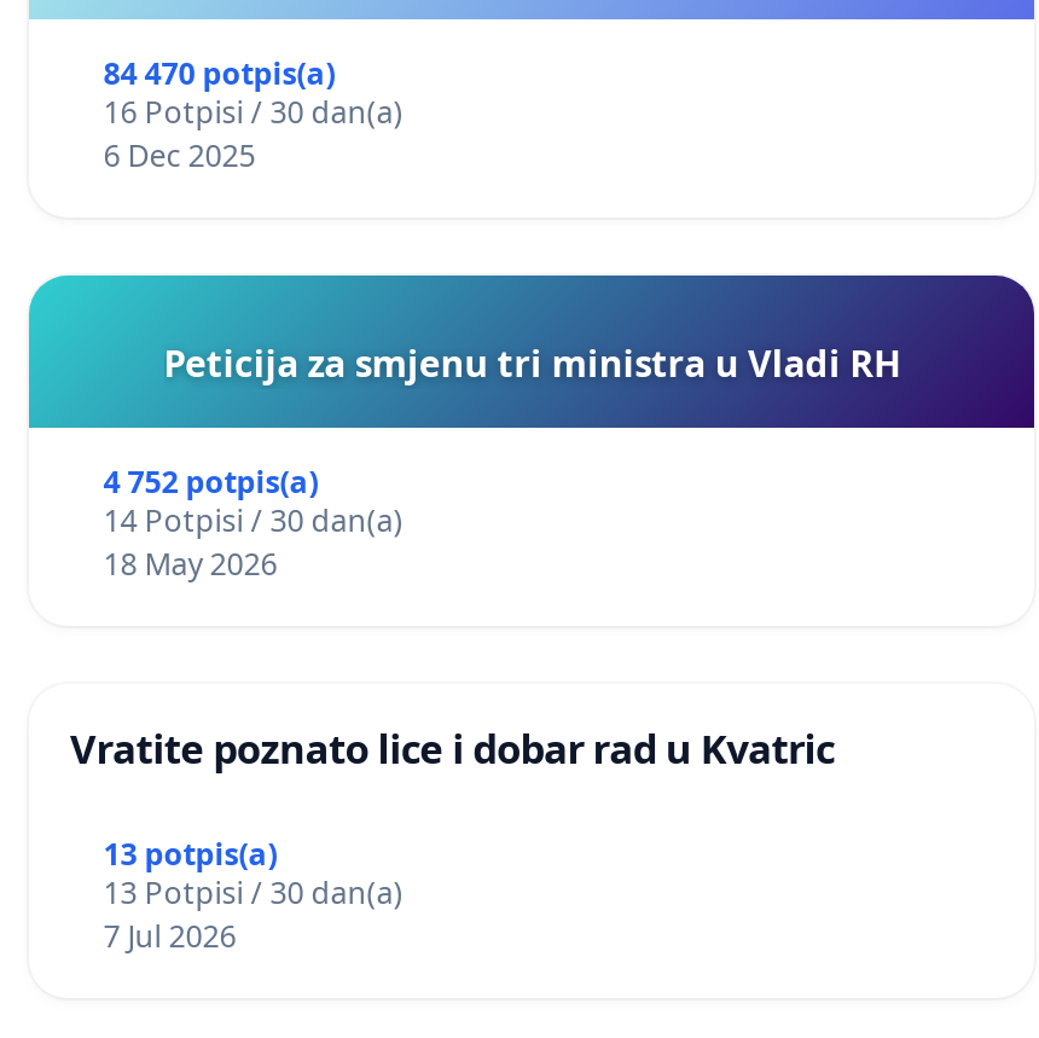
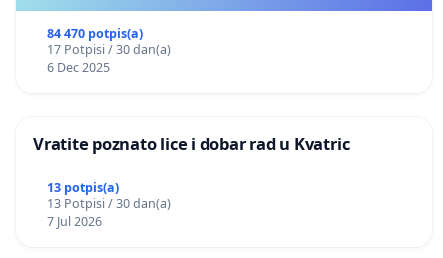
[103,92,403,133] 16 Potpisi / 30 dan(a) -> [47,41,171,58] 17 Potpisi / 30 dan(a)
[103,338,900,585] Peticija za smjenu tri ministra u Vladi RH | 4 752 potpis(a) | 14 Potpisi / 30 dan(a) | 18 May 2026 -> none

